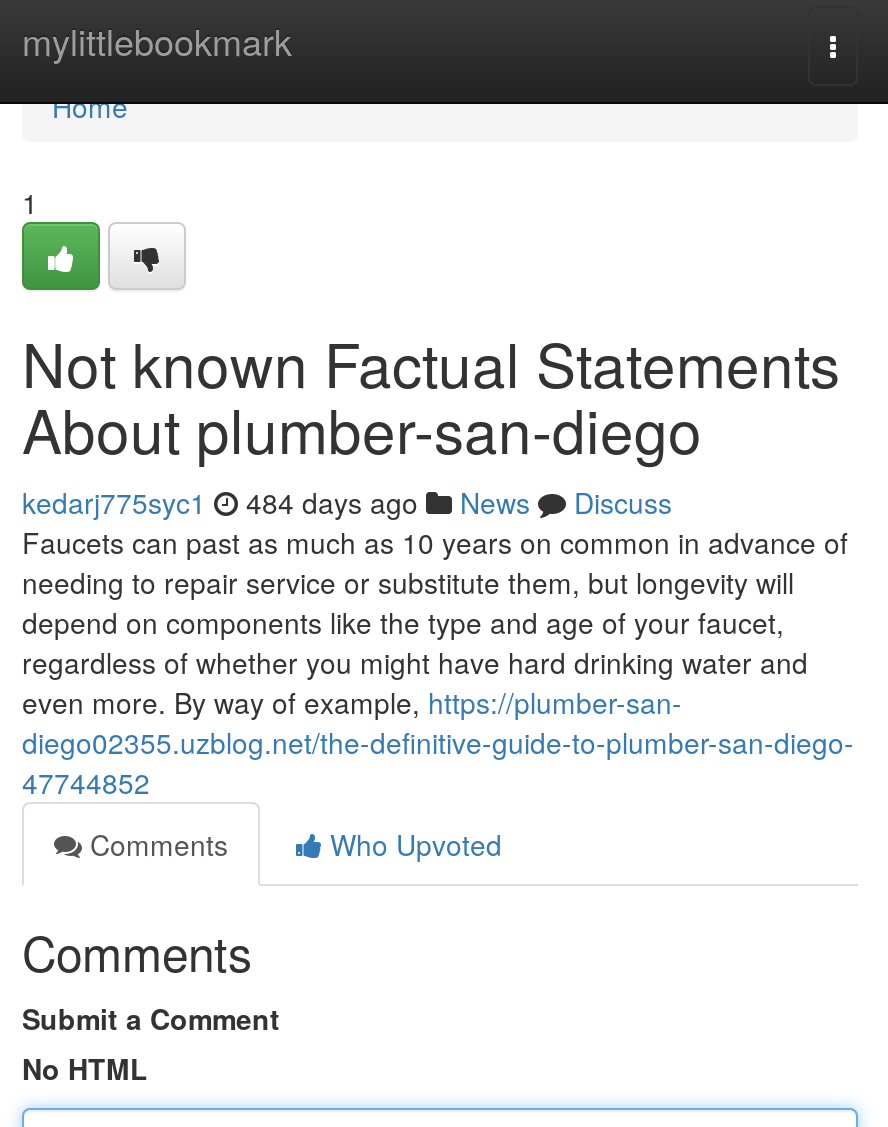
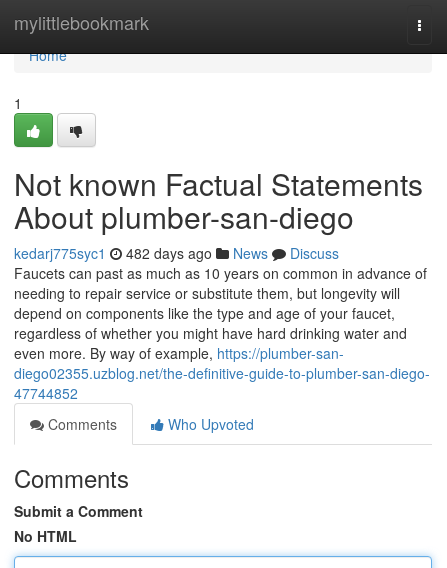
[22,482,672,522] kedarj775syc1 484 days ago News Discuss -> [14,243,339,263] kedarj775syc1 482 days ago News Discuss

